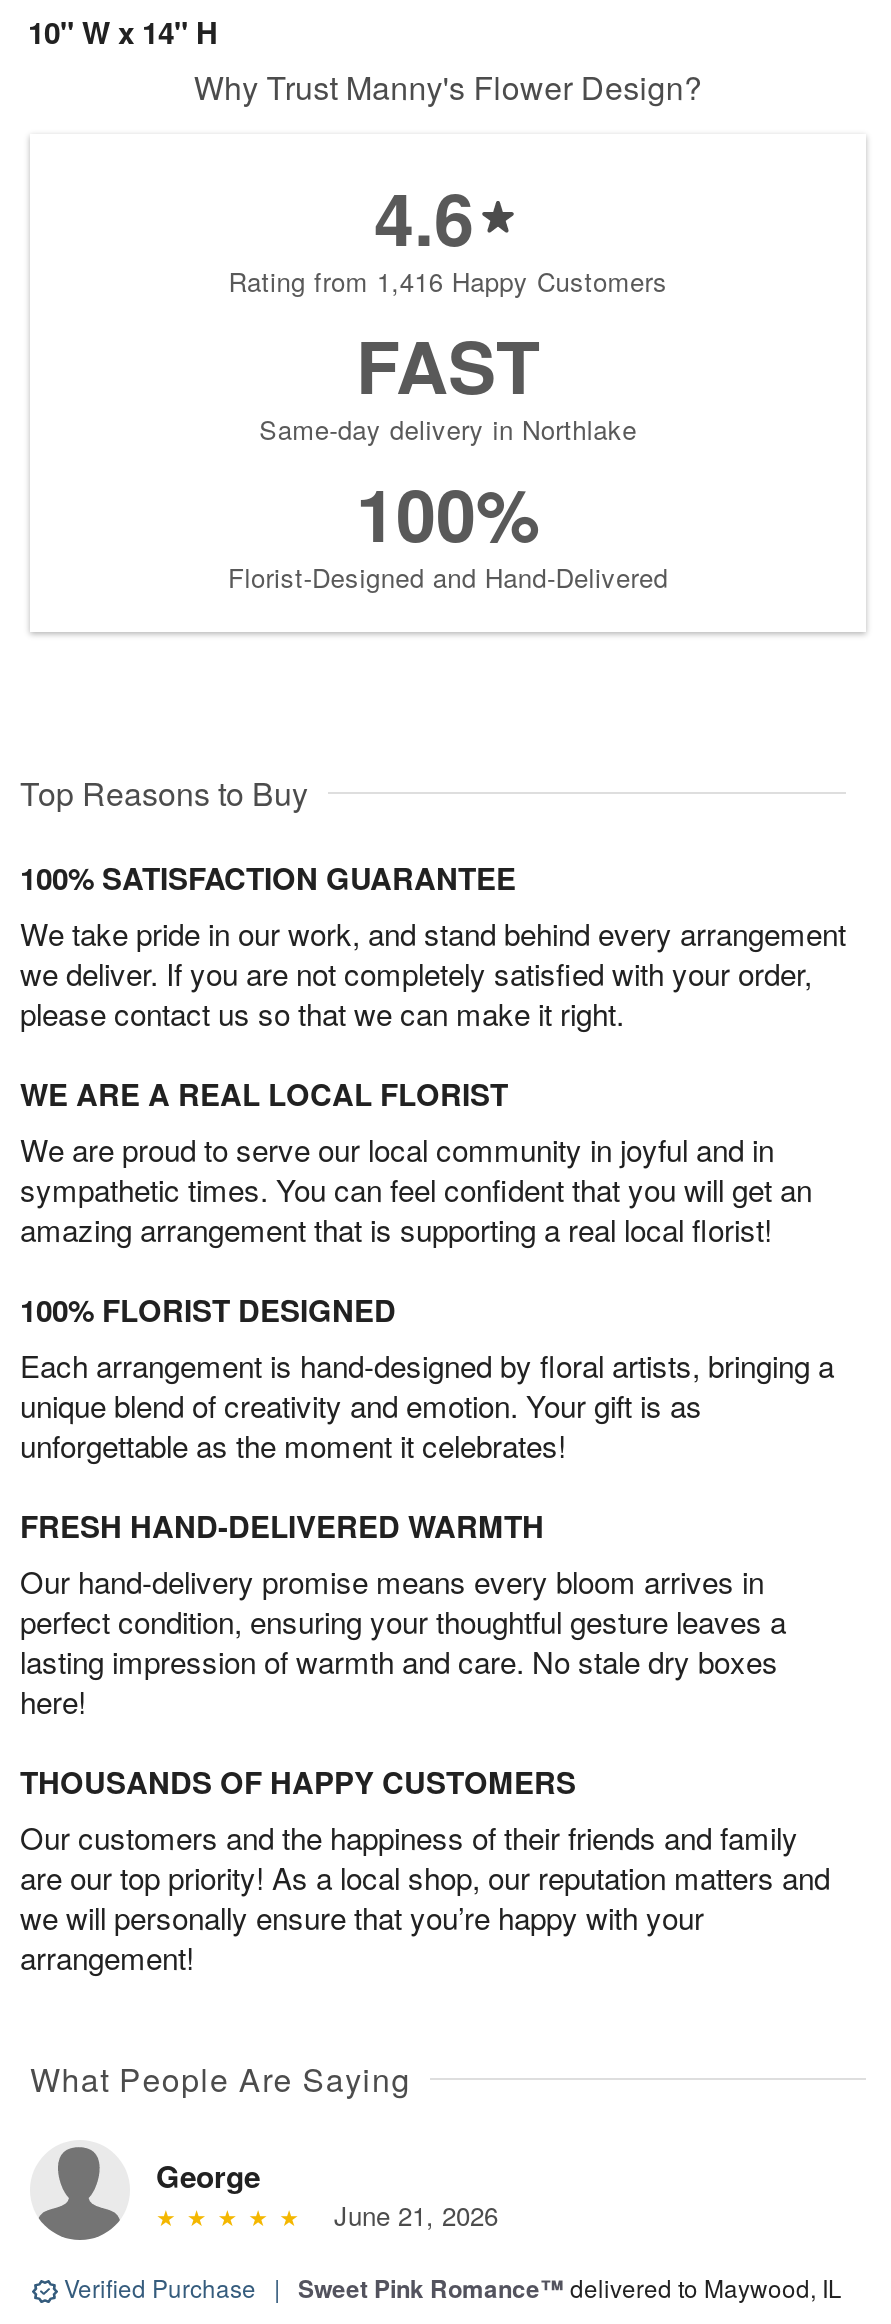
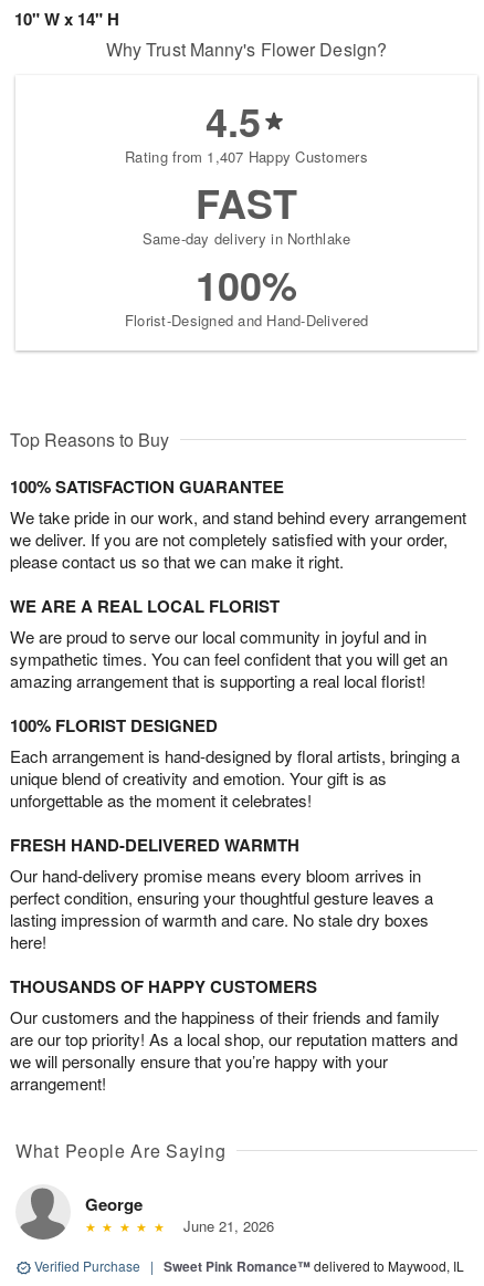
[374,165,474,269] 4.6 -> [206,92,261,150] 4.5
[228,263,668,301] Rating from 1,416 Happy Customers -> [125,146,368,167] Rating from 1,407 Happy Customers

